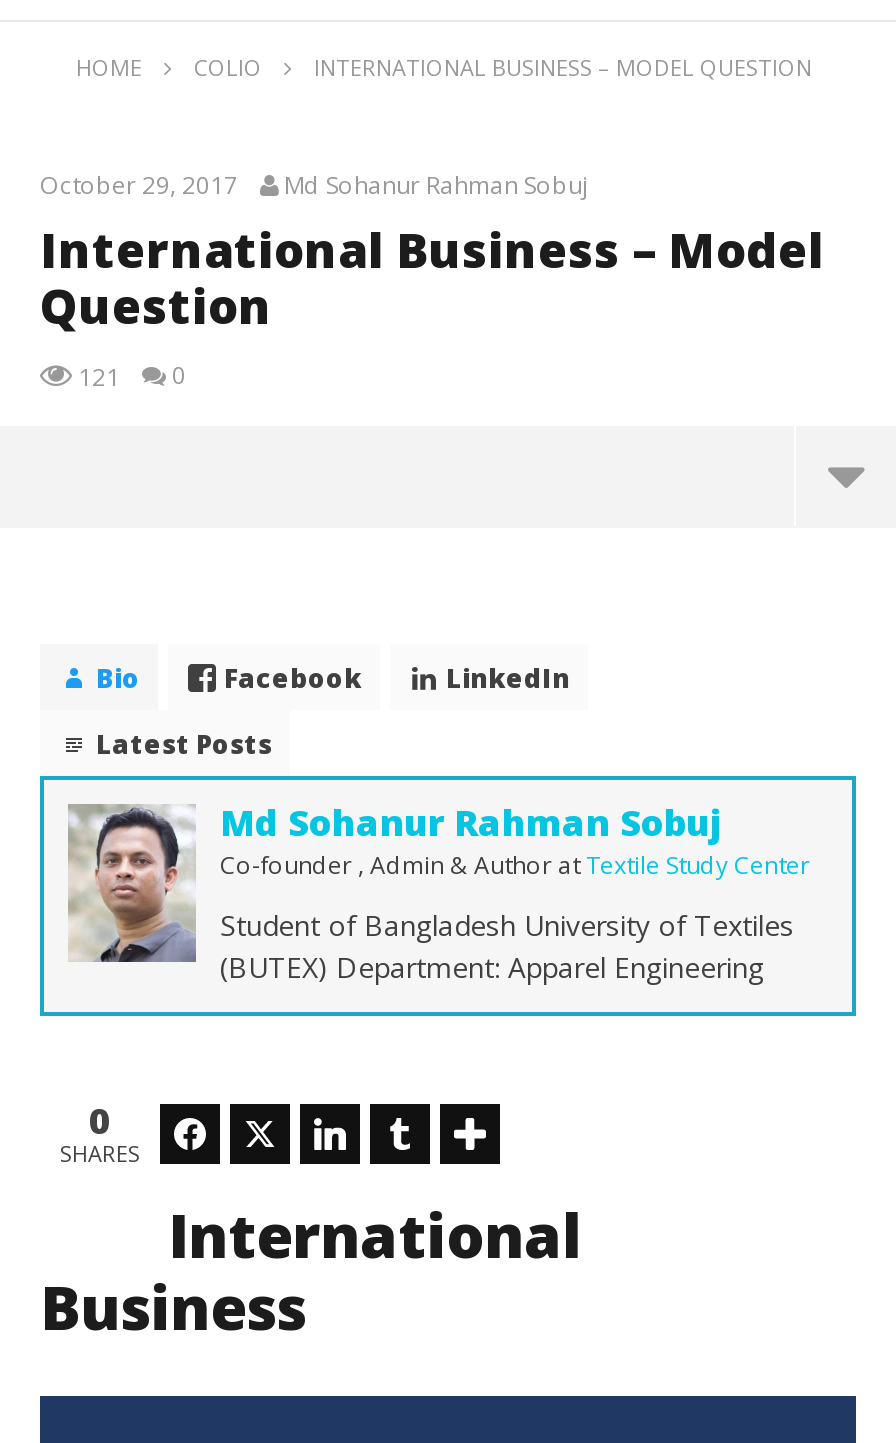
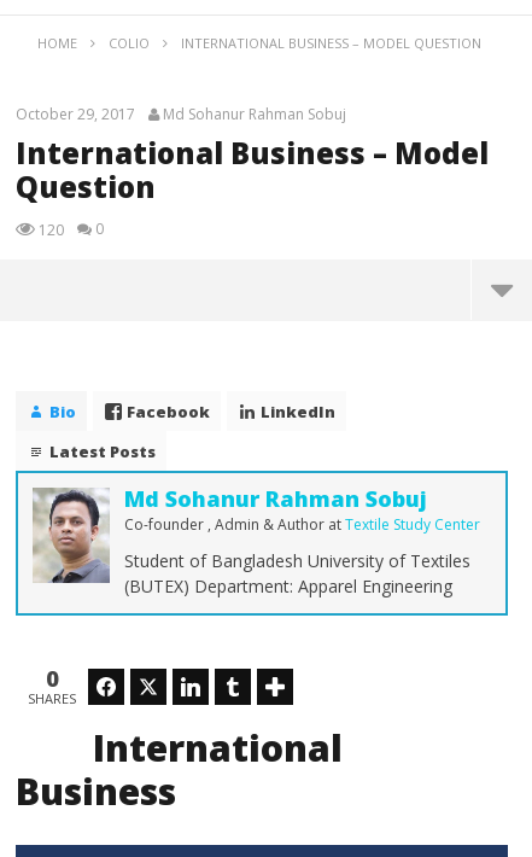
[78,358,186,394] 121 0 -> [39,218,104,240] 120 0

